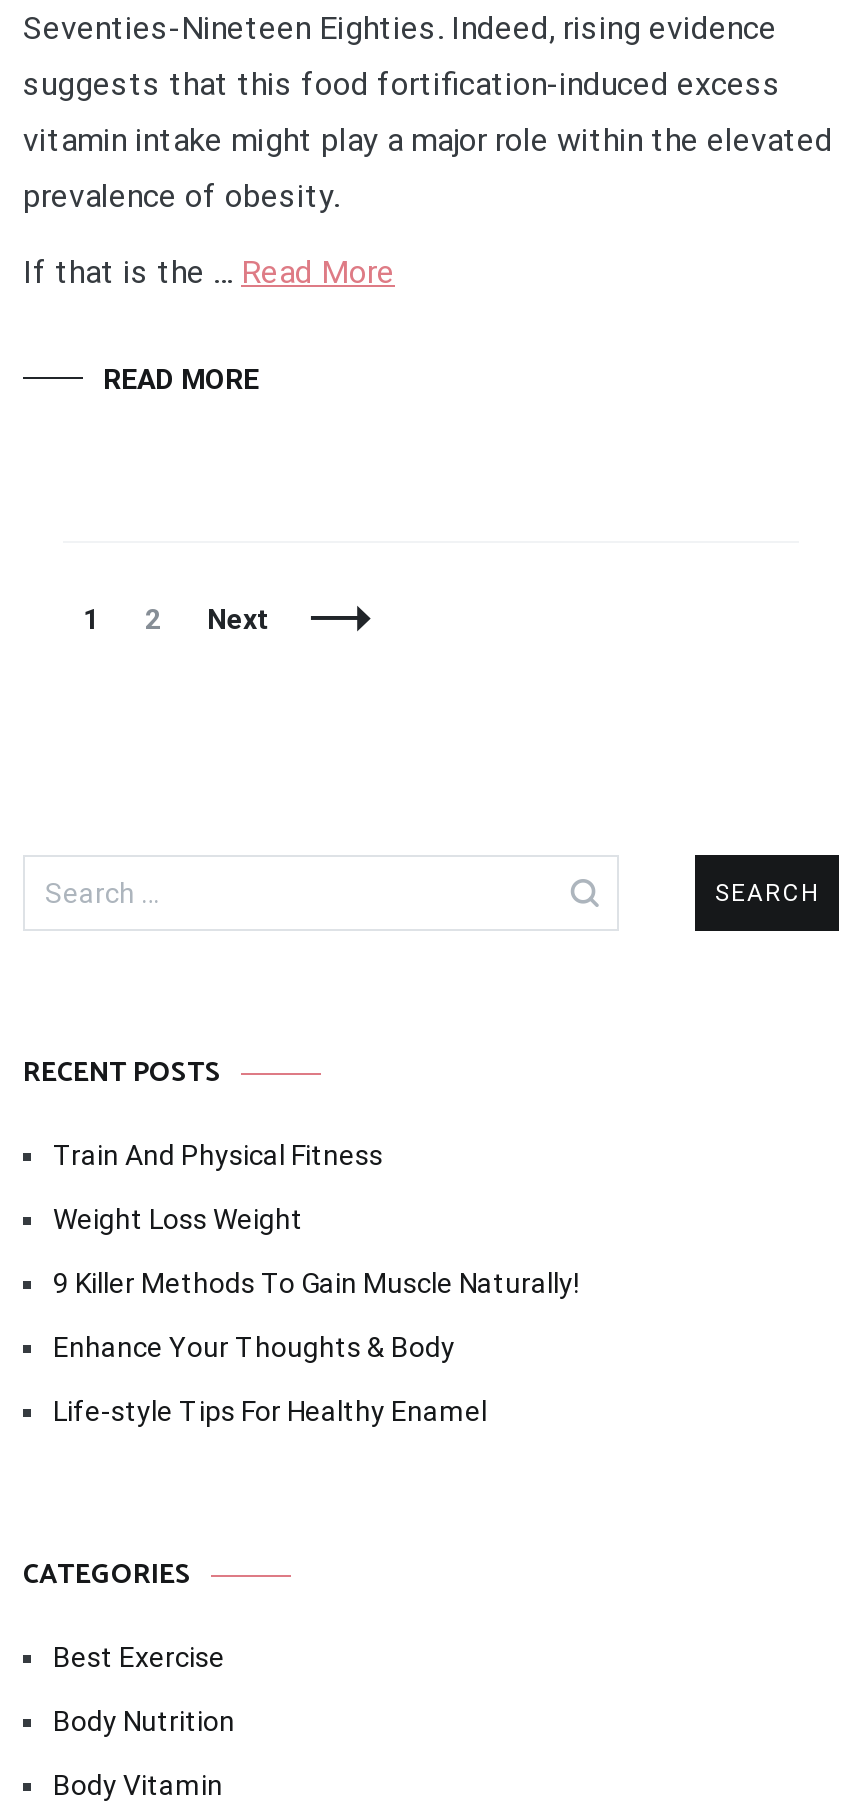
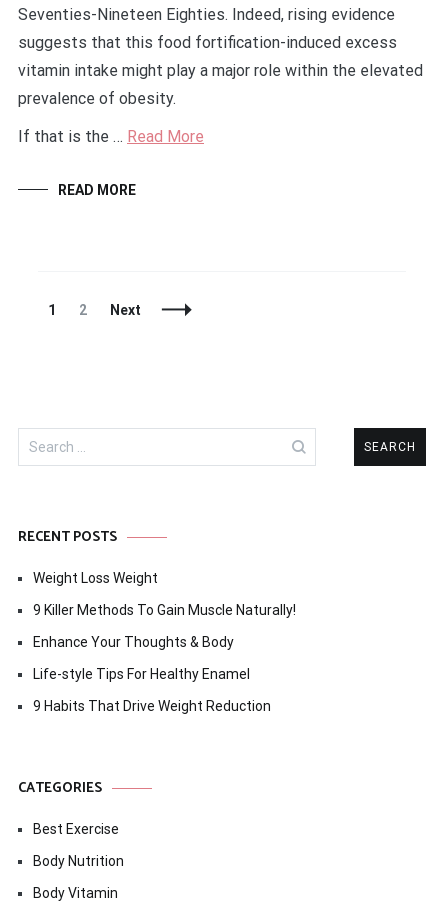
[53,1140,383,1172] Train And Physical Fitness -> none
moved [53,1204,579,1428] -> [33,570,296,682]: Weight Loss Weight | 9 Killer Methods To Gain Muscle Naturally! | Enhance Your Thoughts & Body | Life-style Tips For Healthy Enamel
none -> [33,698,271,714] 9 Habits That Drive Weight Reduction

